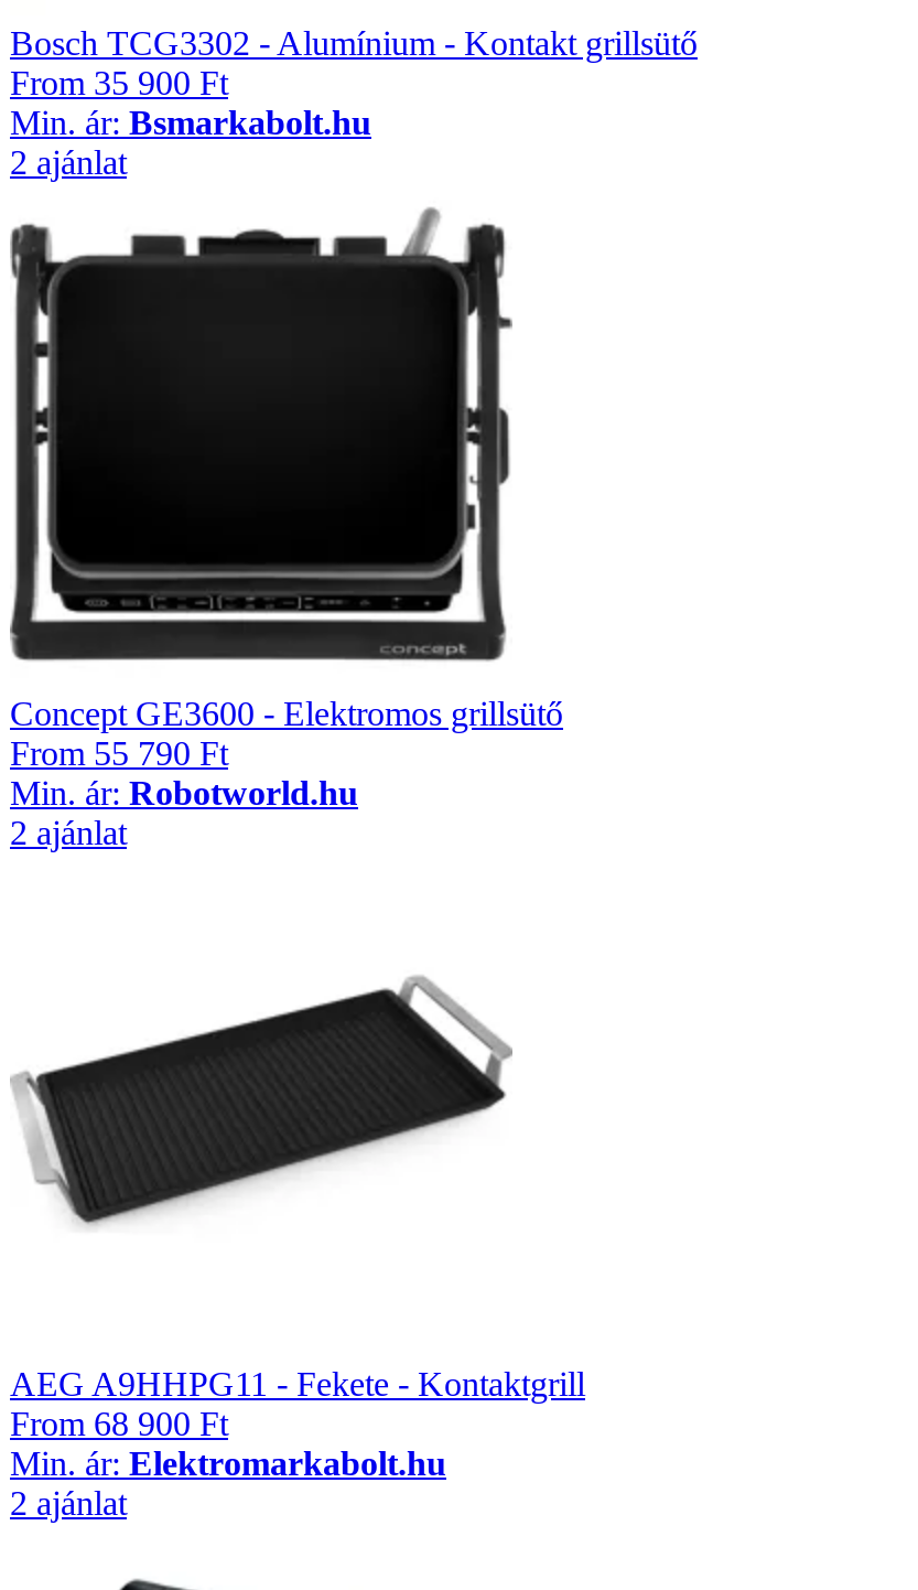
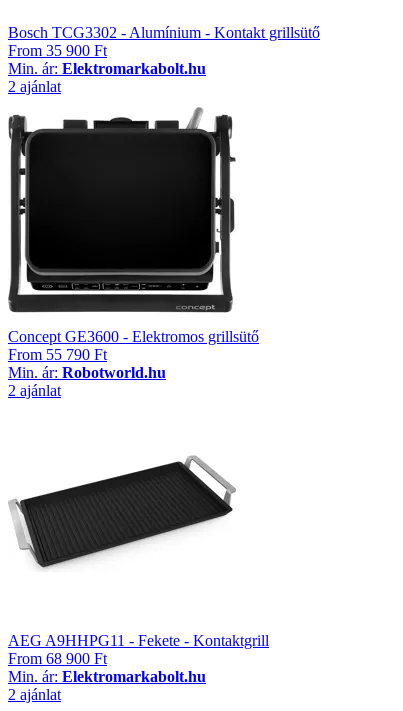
[10,103,371,140] Min. ár: Bsmarkabolt.hu -> [8,60,206,77] Min. ár: Elektromarkabolt.hu

